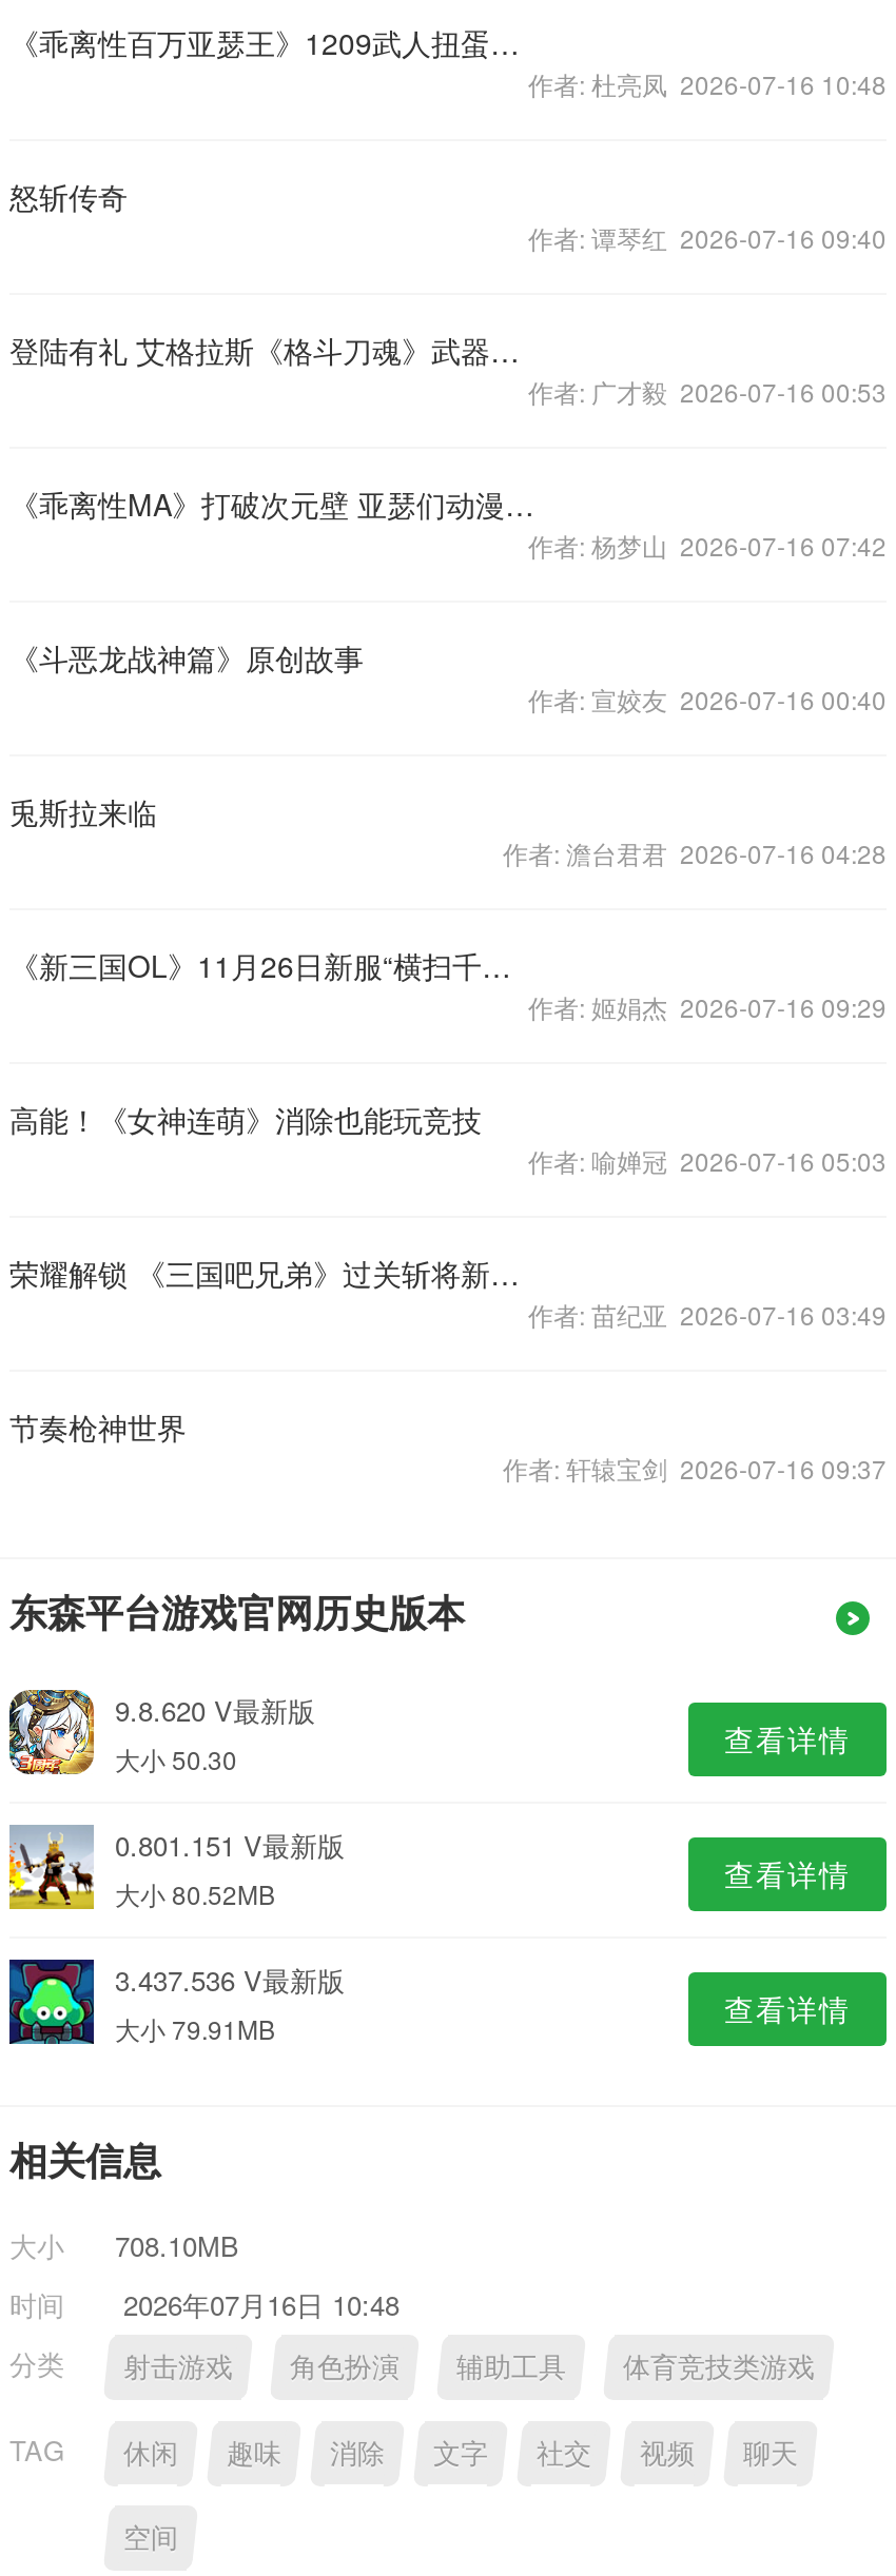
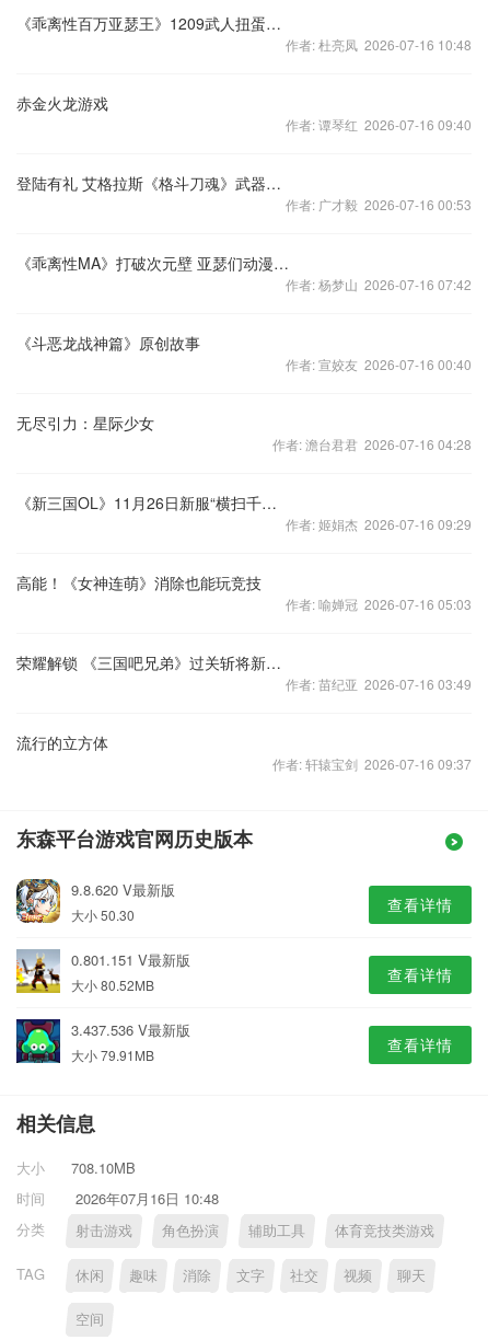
[9,175,128,217] 怒斩传奇 -> [16,92,108,114] 赤金火龙游戏
[9,790,157,832] 兎斯拉来临 -> [16,412,154,434] 无尽引力：星际少女
[9,1405,187,1448] 节奏枪神世界 -> [16,731,108,753] 流行的立方体

